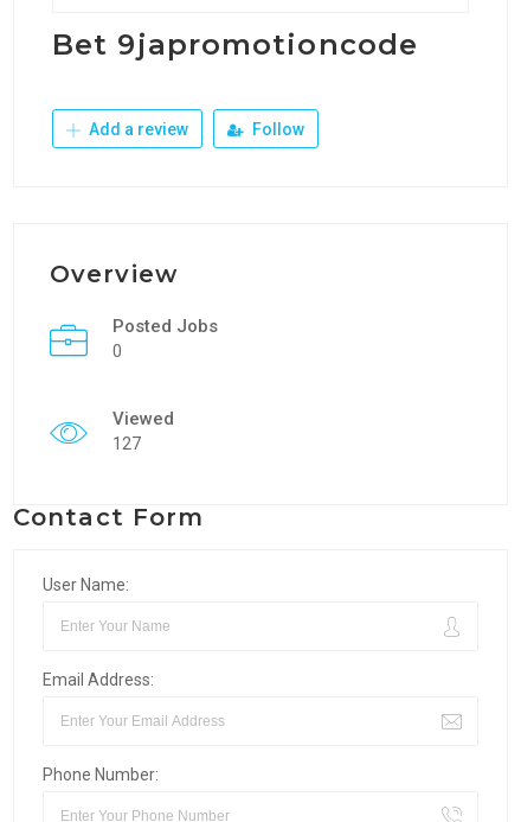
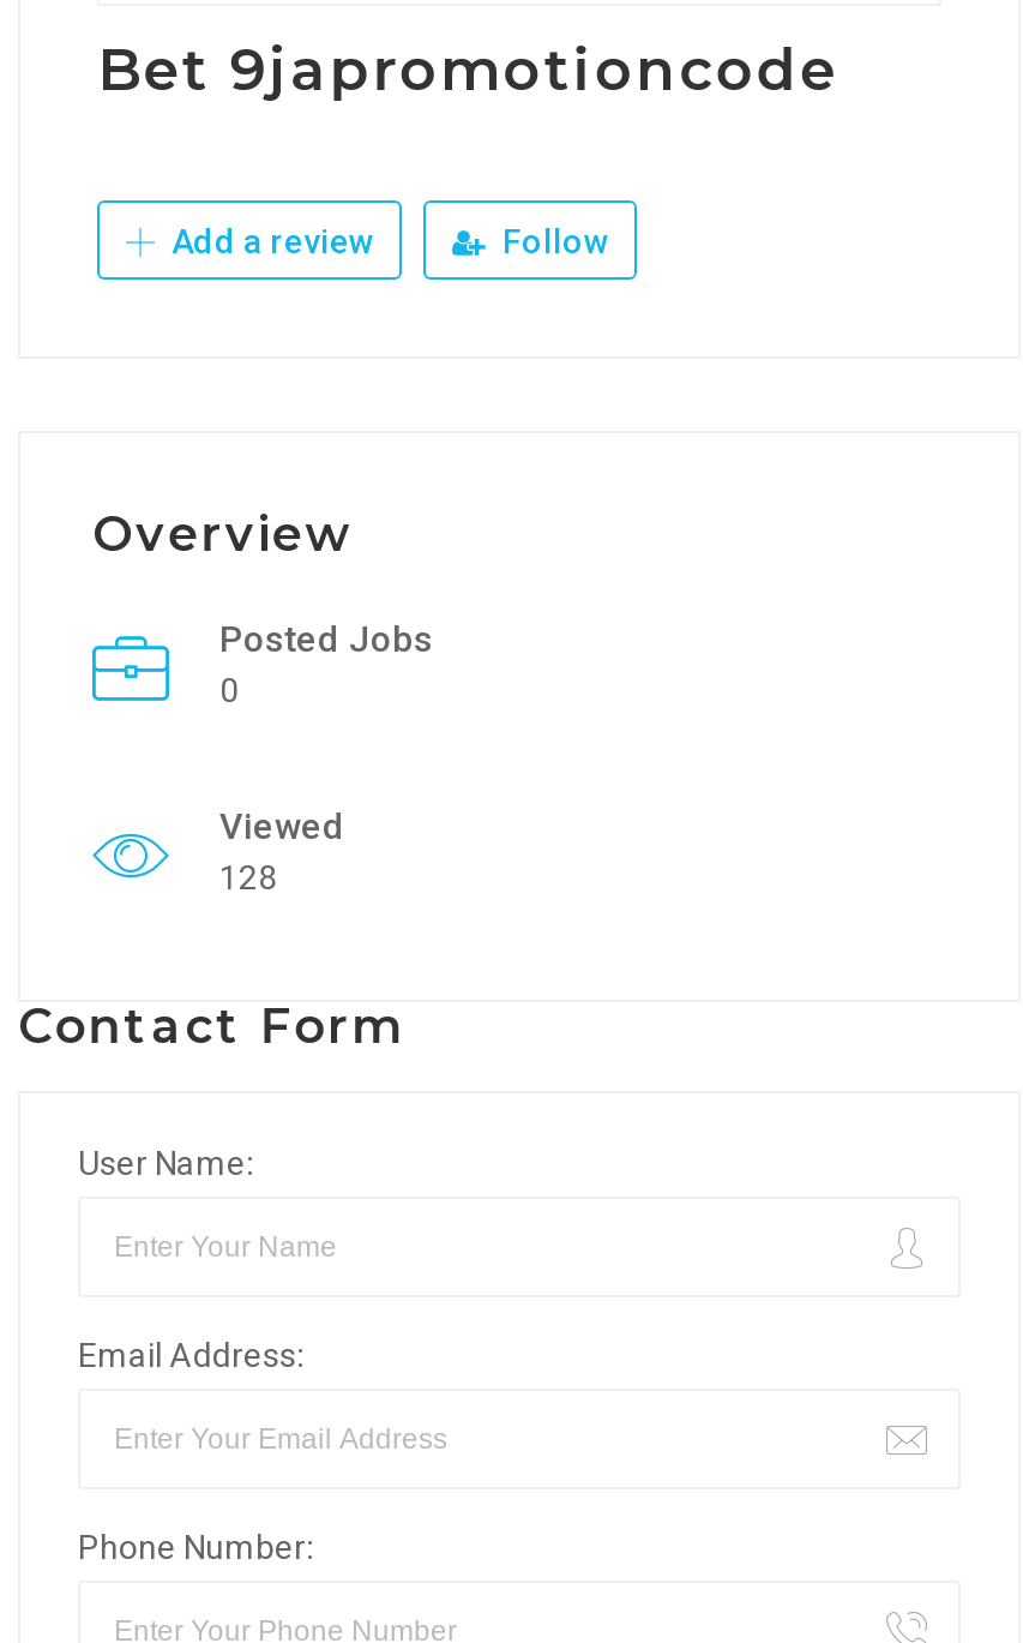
[112,434,141,453] 127 -> [219,858,277,897] 128

